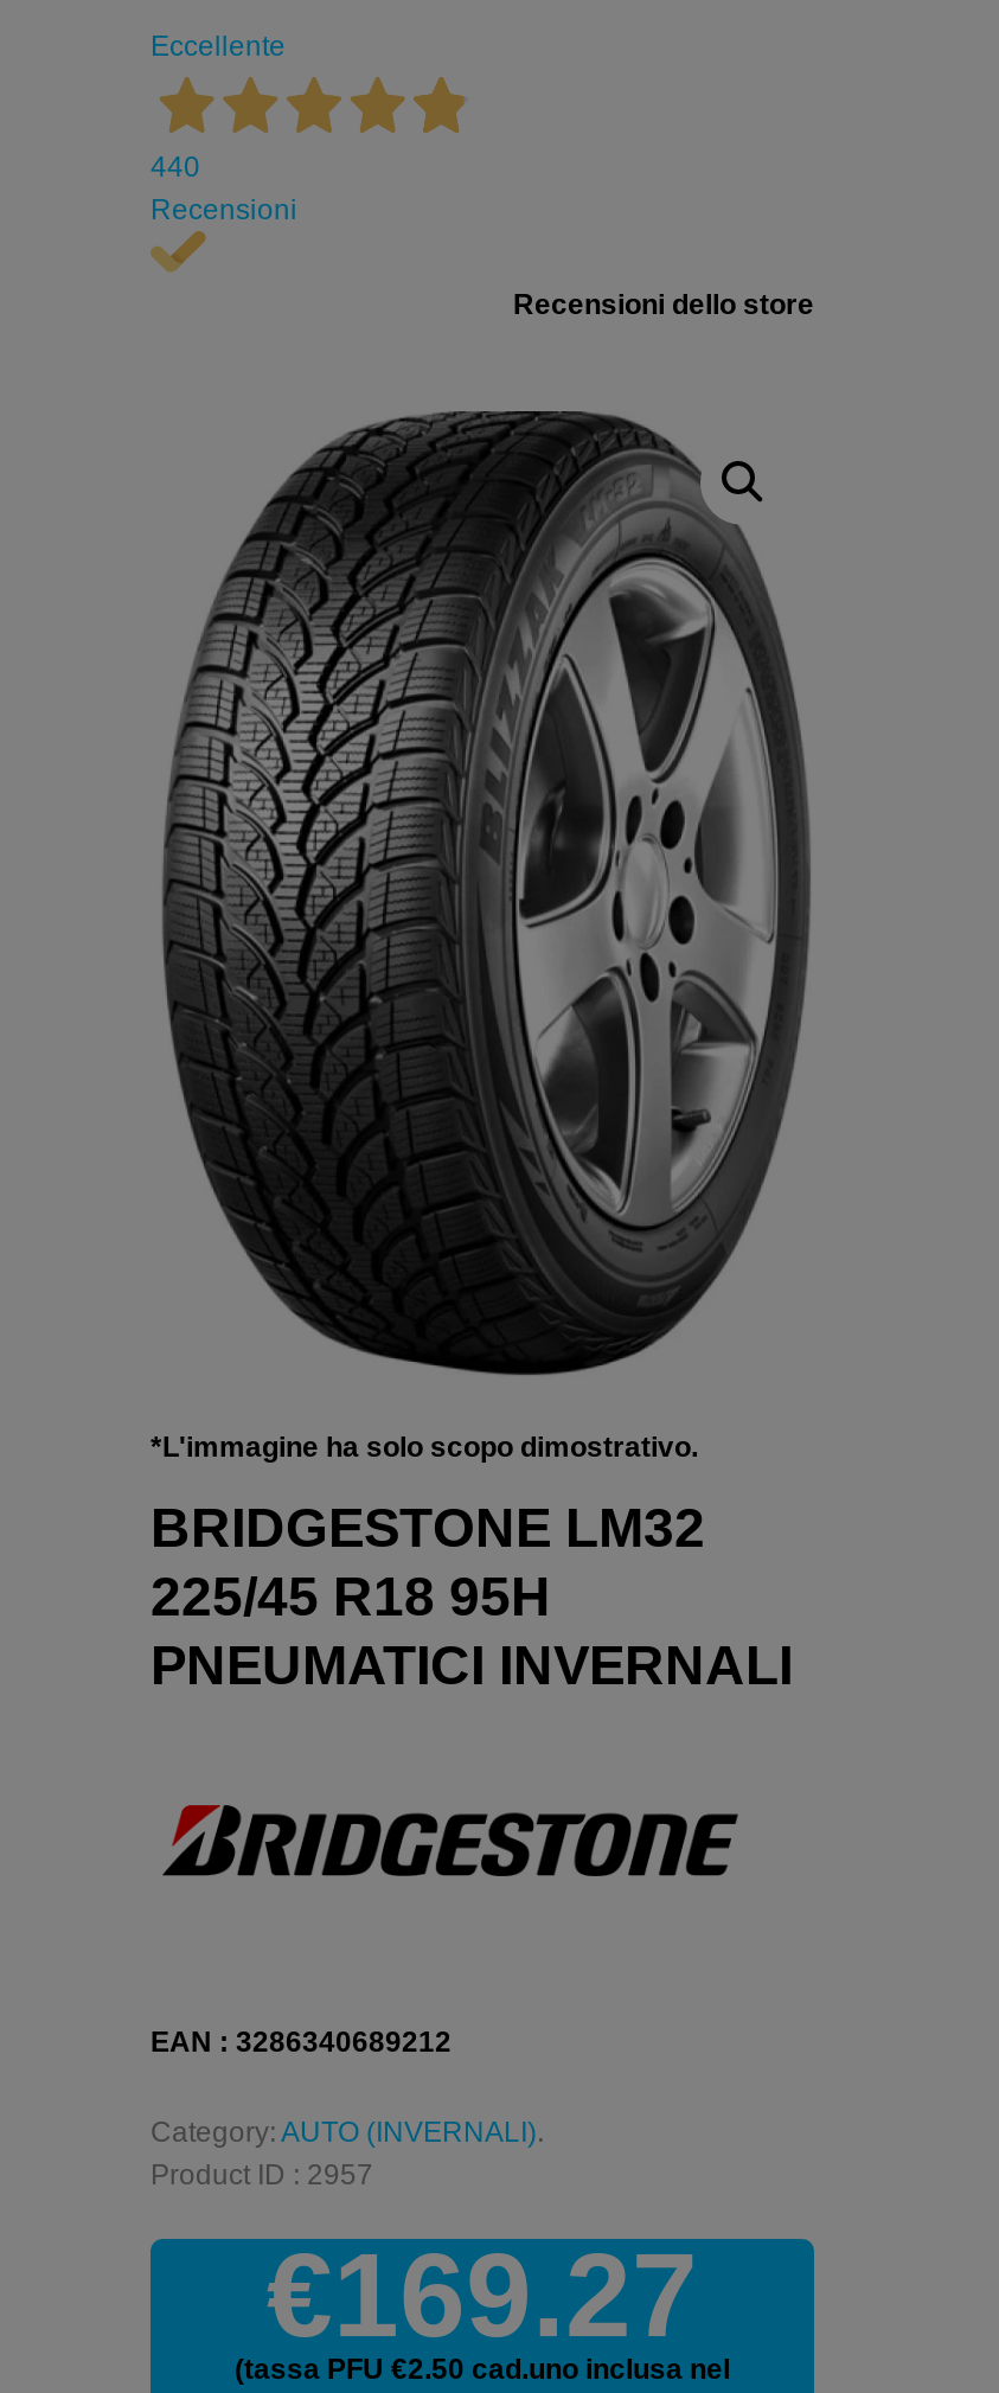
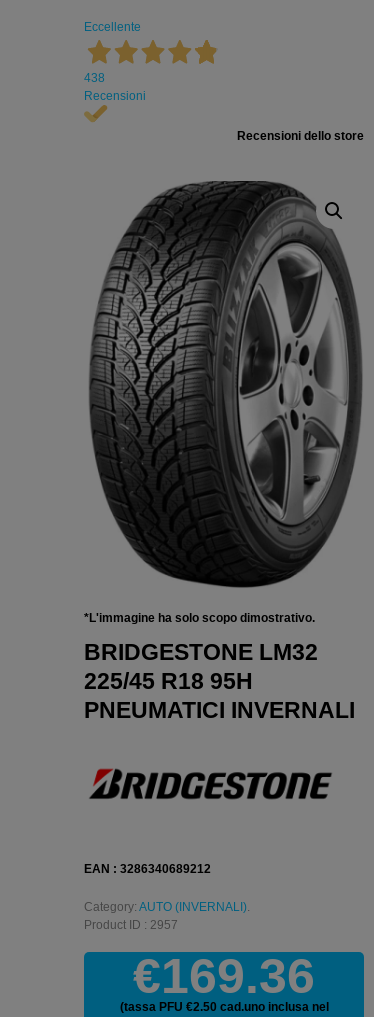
[151,151,200,184] 440 -> [84,71,105,85] 438
[267,2228,698,2361] €169.27 -> [133,947,315,1003] €169.36

